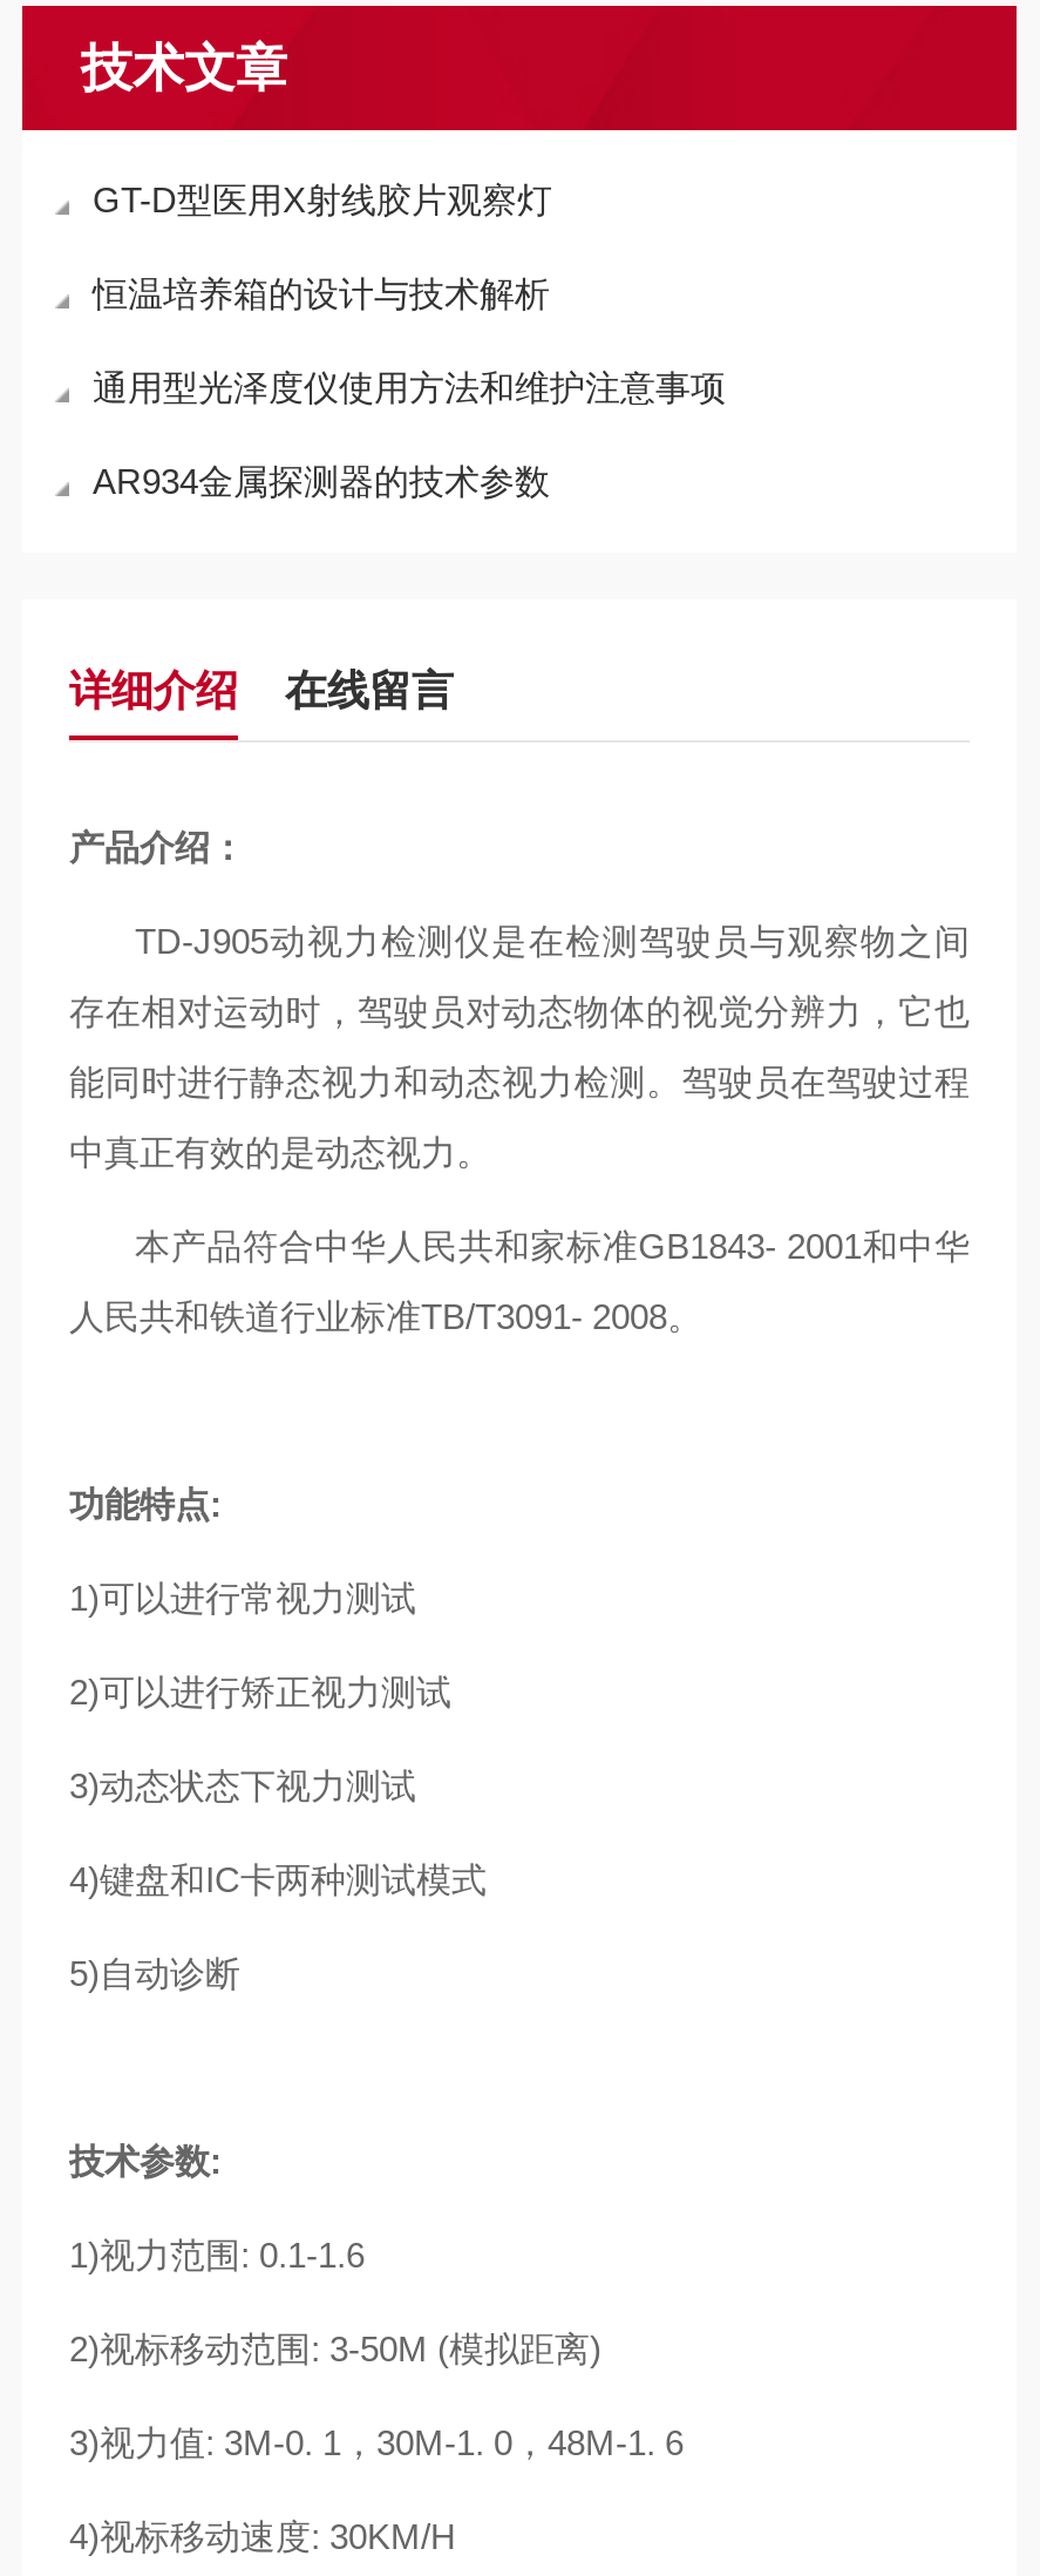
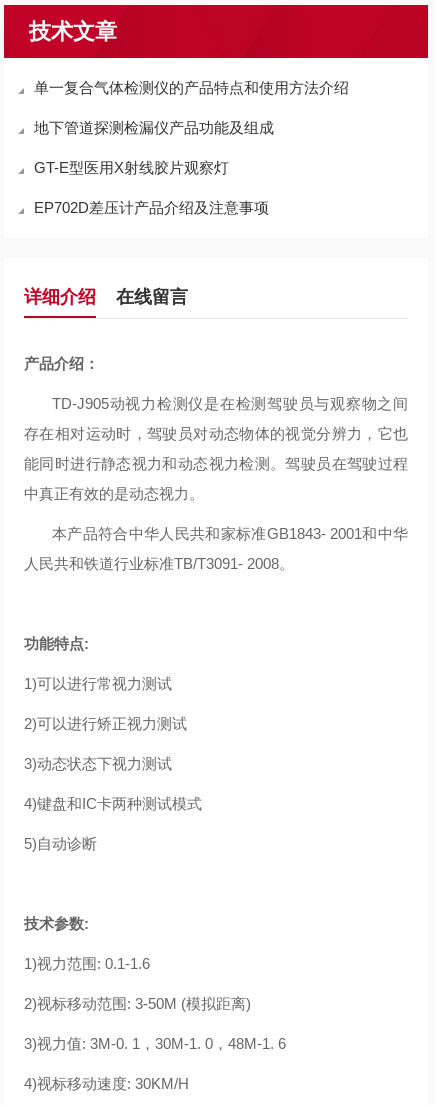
[93,179,552,219] GT-D型医用X射线胶片观察灯 -> [34,79,349,96] 单一复合气体检测仪的产品特点和使用方法介绍
[93,273,550,313] 恒温培养箱的设计与技术解析 -> [34,119,274,136] 地下管道探测检漏仪产品功能及组成
[93,367,726,407] 通用型光泽度仪使用方法和维护注意事项 -> [34,159,229,176] GT-E型医用X射线胶片观察灯
[93,461,550,501] AR934金属探测器的技术参数 -> [34,199,269,216] EP702D差压计产品介绍及注意事项

